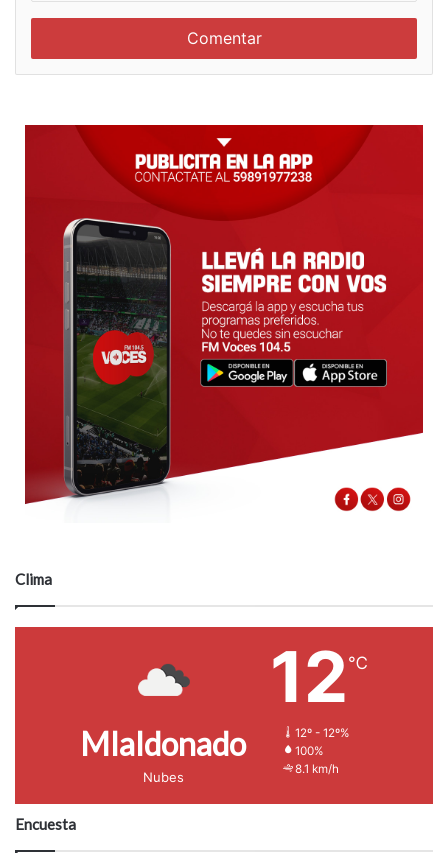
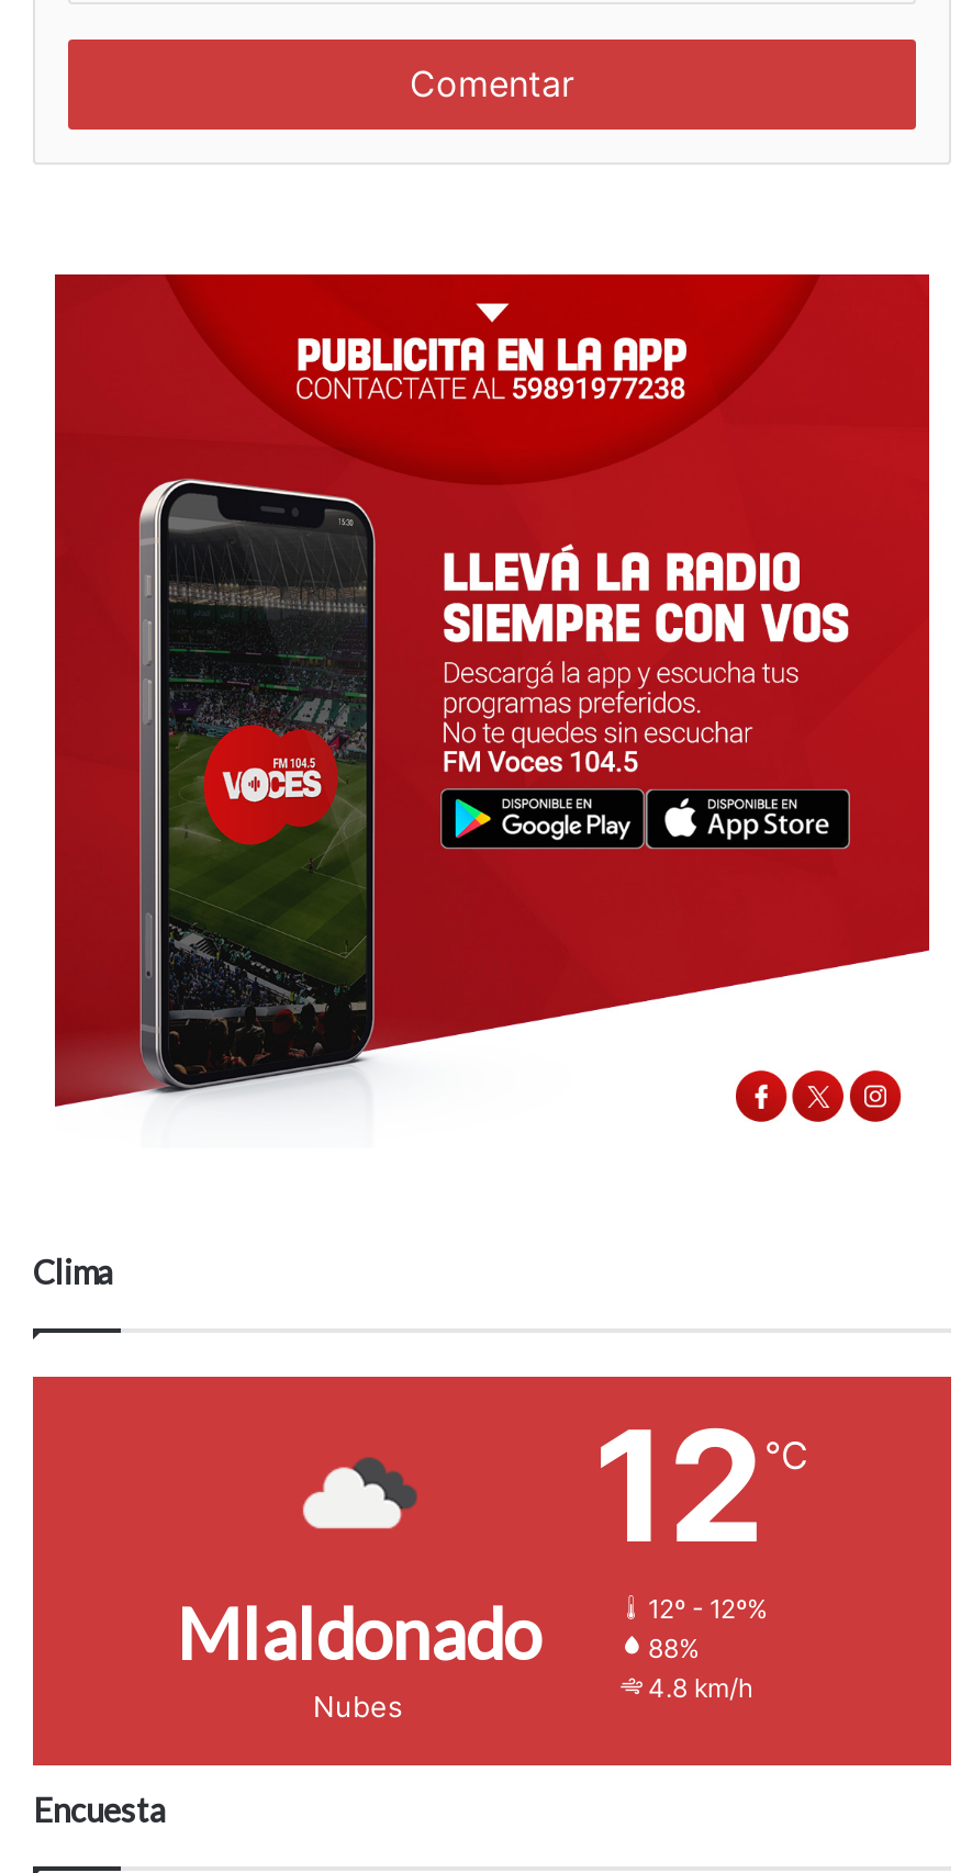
[295,743,324,757] 100% -> [648,1633,701,1663] 88%
[295,761,339,775] 8.1 km/h -> [648,1672,753,1703] 4.8 km/h

